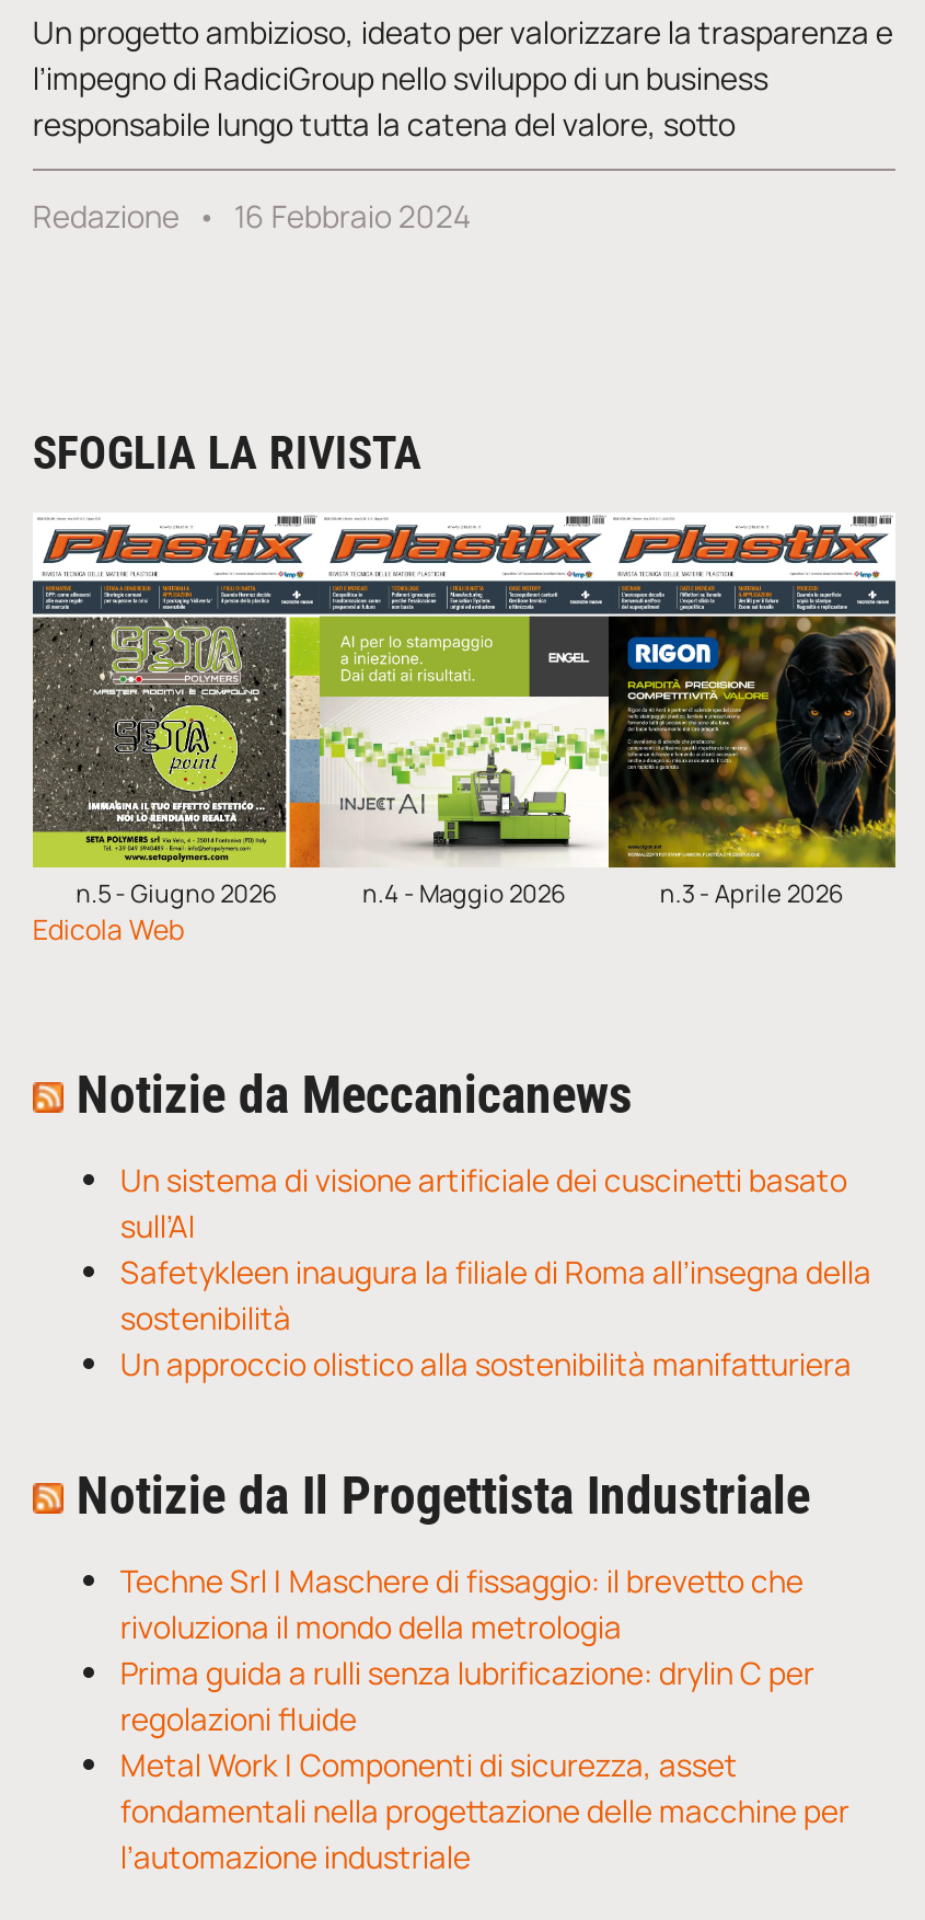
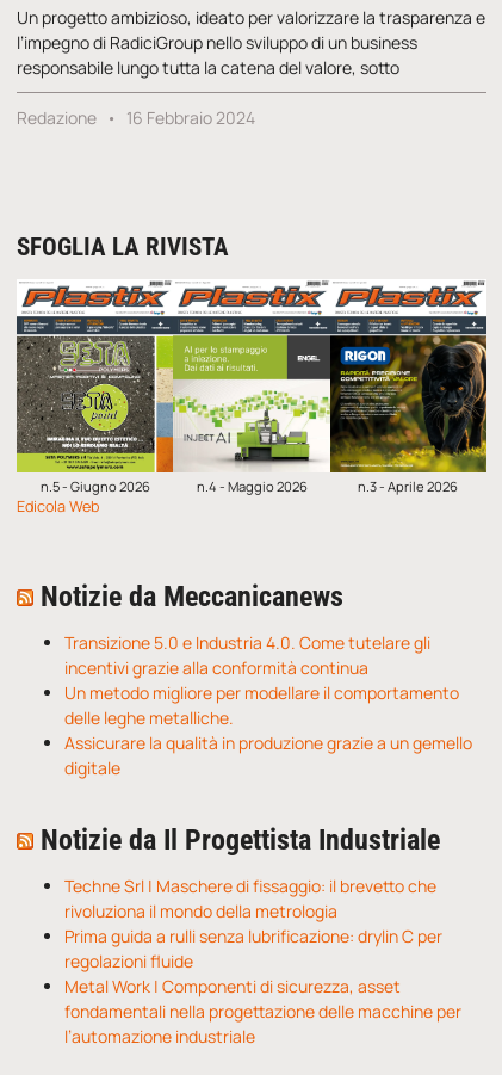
[120,1159,871,1384] Un sistema di visione artificiale dei cuscinetti basato | sull’AI | Safetykleen inaugura la filiale di Roma all’insegna della | sostenibilità | Un approccio olistico alla sostenibilità manifatturiera -> [64,631,472,779] Transizione 5.0 e Industria 4.0. Come tutelare gli | incentivi grazie alla conformità continua | Un metodo migliore per modellare il comportamento | delle leghe metalliche. | Assicurare la qualità in produzione grazie a un gemello | digitale

